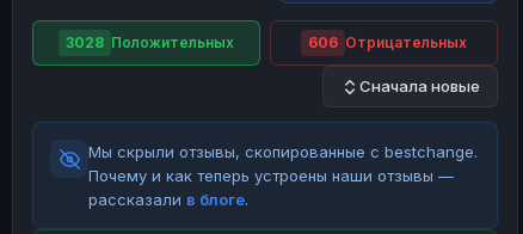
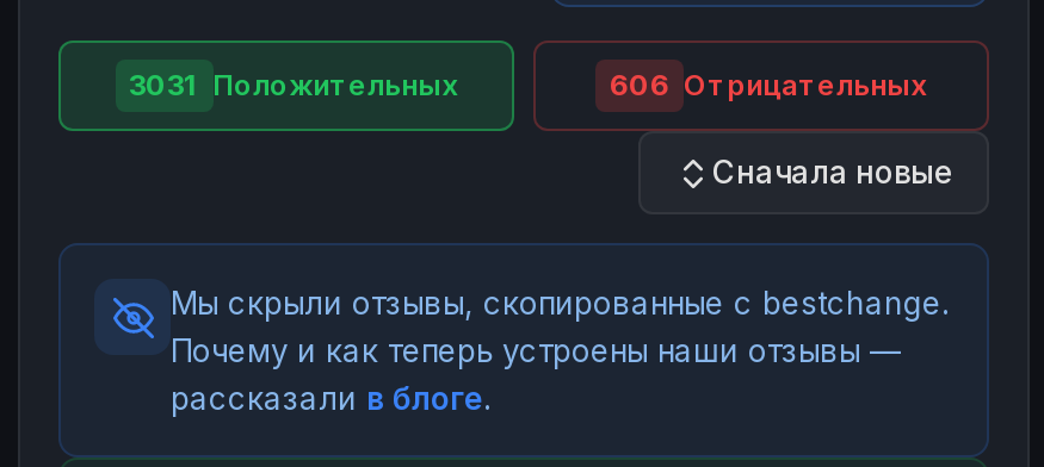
[66,33,234,51] 3028 Положительных -> [129,67,458,102] 3031 Положительных

